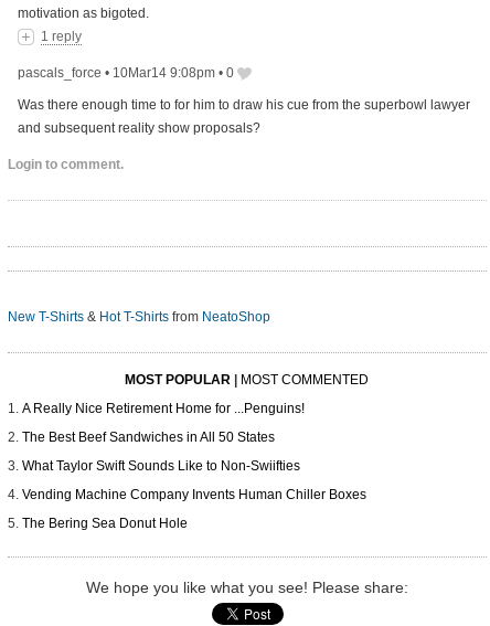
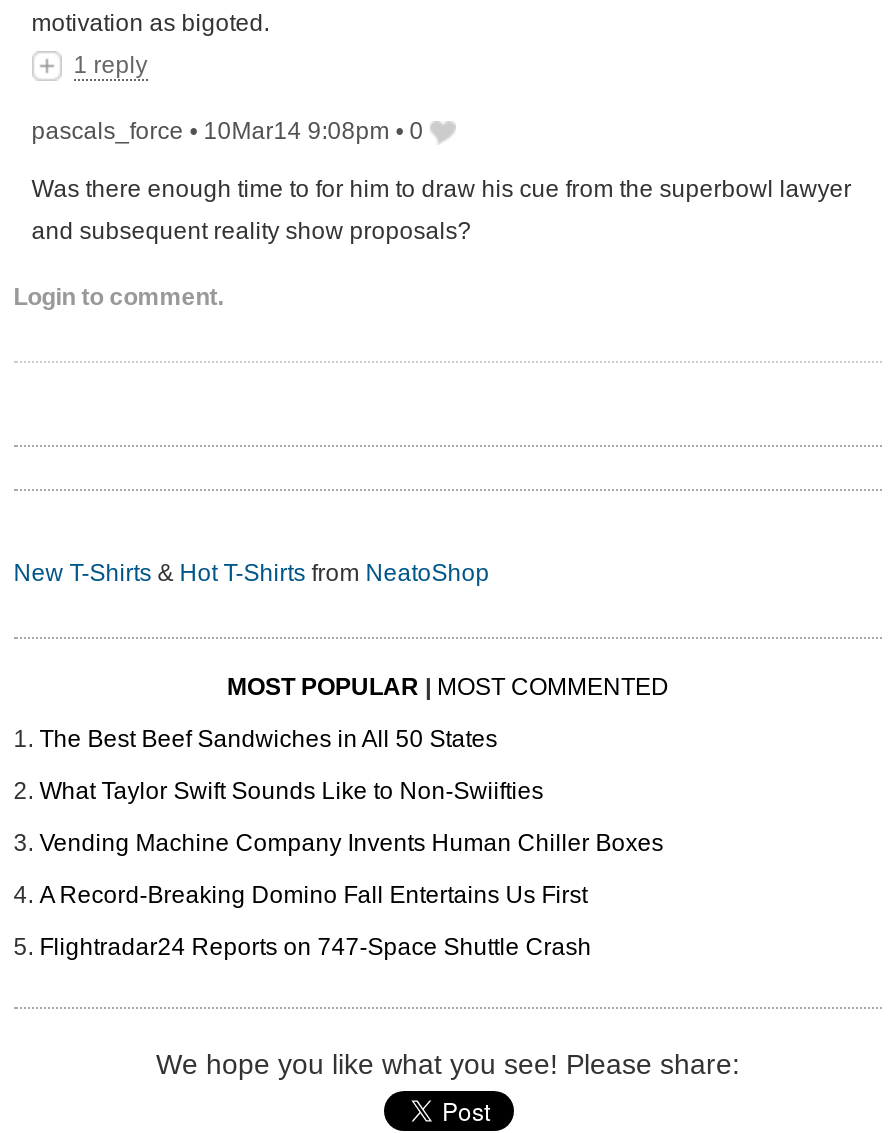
[22,401,304,416] A Really Nice Retirement Home for ...Penguins! -> none
moved [22,430,366,502] -> [39,725,663,857]: The Best Beef Sandwiches in All 50 States | What Taylor Swift Sounds Like to Non-Swiifties | Vending Machine Company Invents Human Chiller Boxes
[22,516,187,531] The Bering Sea Donut Hole -> [39,881,591,961] A Record-Breaking Domino Fall Entertains Us First | Flightradar24 Reports on 747-Space Shuttle Crash

